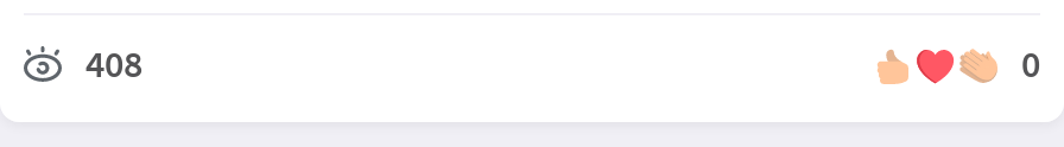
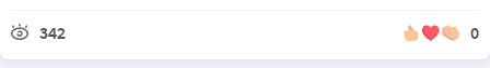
[85,40,142,87] 408 -> [39,21,66,43] 342

